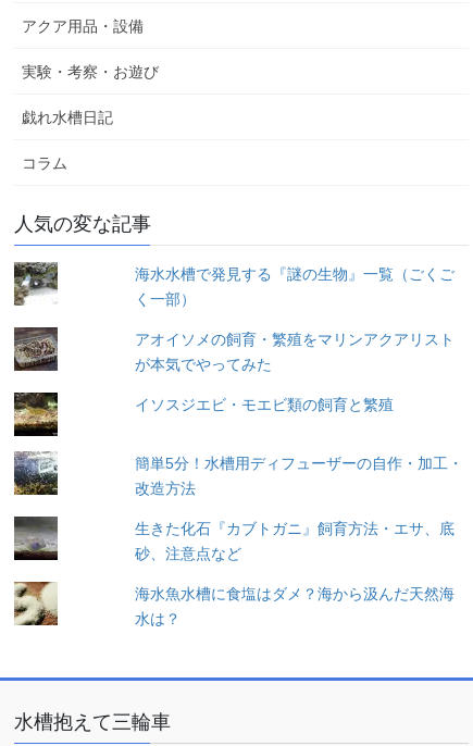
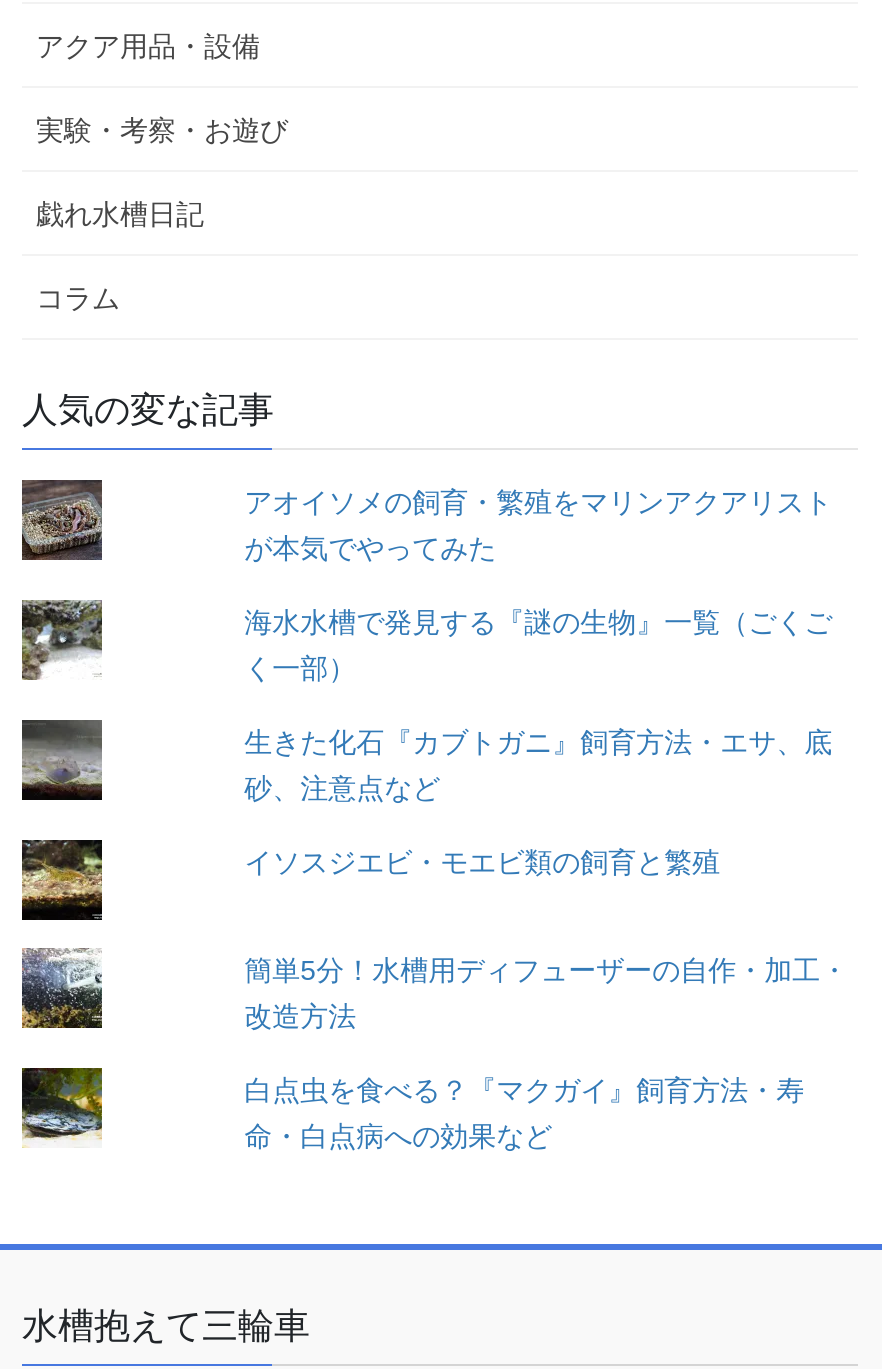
moved [135,265,455,307] -> [244,605,832,683]: 海水水槽で発見する『謎の生物』一覧（ごくご | く一部）
moved [135,330,455,373] -> [244,485,832,563]: アオイソメの飼育・繁殖をマリンアクアリスト | が本気でやってみた
moved [135,396,463,497] -> [244,845,848,1031]: イソスジエビ・モエビ類の飼育と繁殖 | 簡単5分！水槽用ディフューザーの自作・加工・ | 改造方法
moved [135,519,455,562] -> [244,725,832,803]: 生きた化石『カブトガニ』飼育方法・エサ、底 | 砂、注意点など
[14,581,59,626] [image] -> [22,1066,102,1148] [image]
[135,585,455,627] 海水魚水槽に食塩はダメ？海から汲んだ天然海 | 水は？ -> [244,1073,804,1151] 白点虫を食べる？『マクガイ』飼育方法・寿 | 命・白点病への効果など

